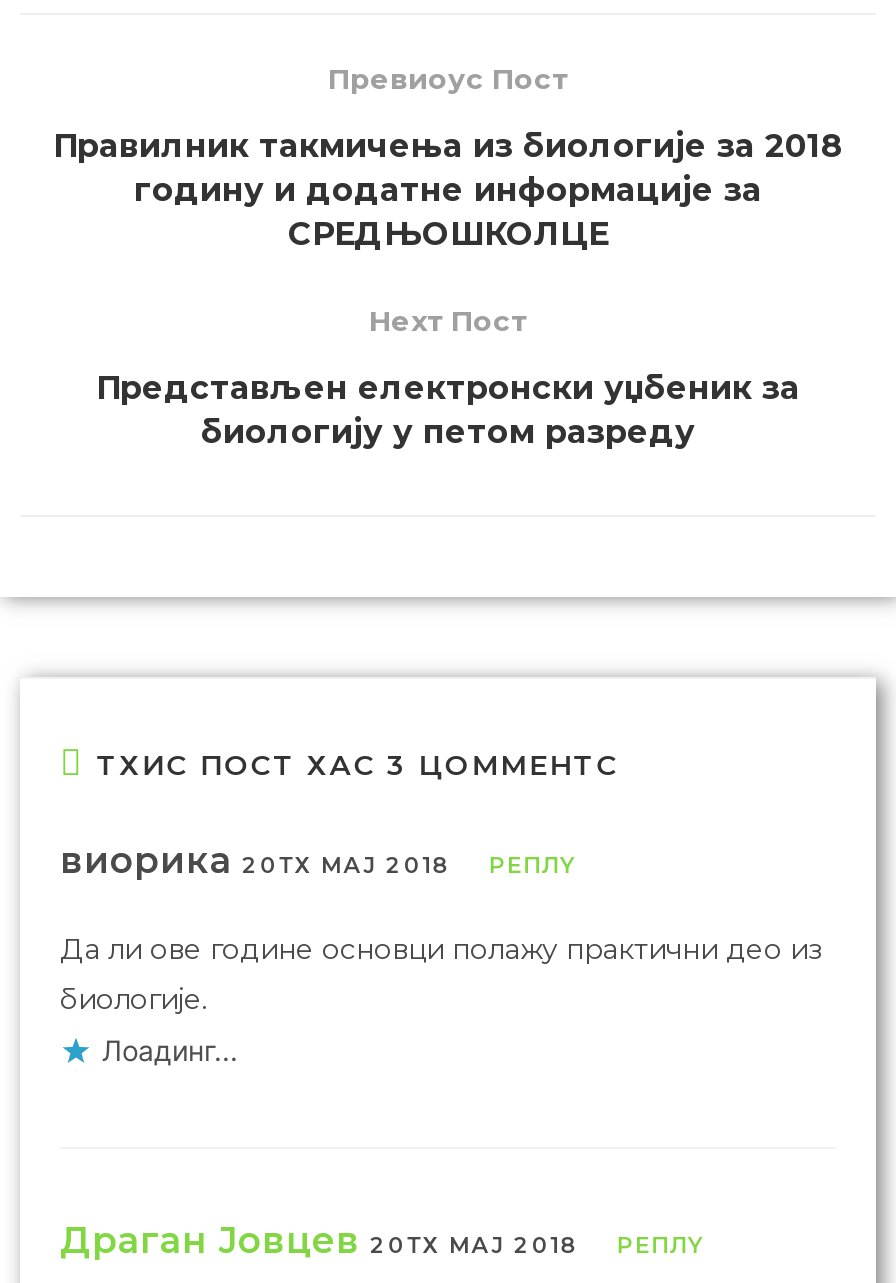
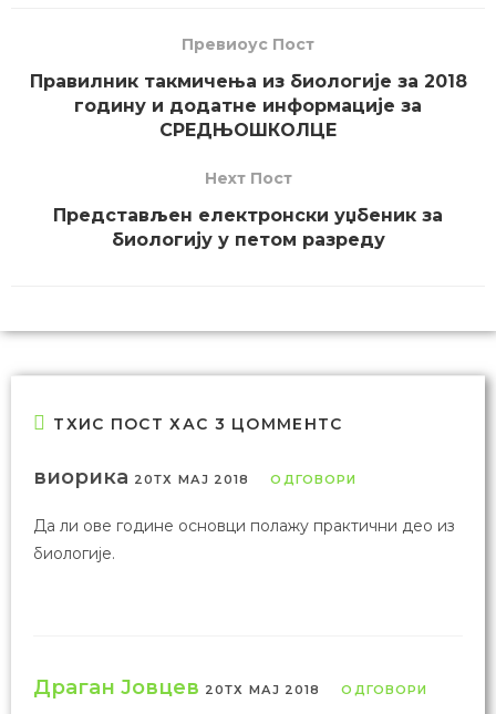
[489,851,576,879] РЕПЛY -> [271,472,357,487] ОДГОВОРИ
[102,1033,238,1067] Лоадинг... -> none
[617,1231,704,1259] РЕПЛY -> [341,682,428,698] ОДГОВОРИ

